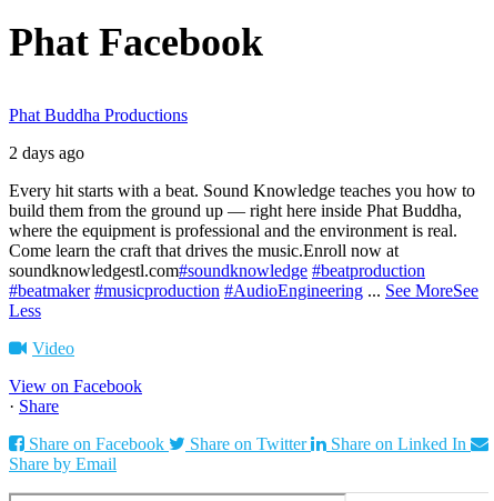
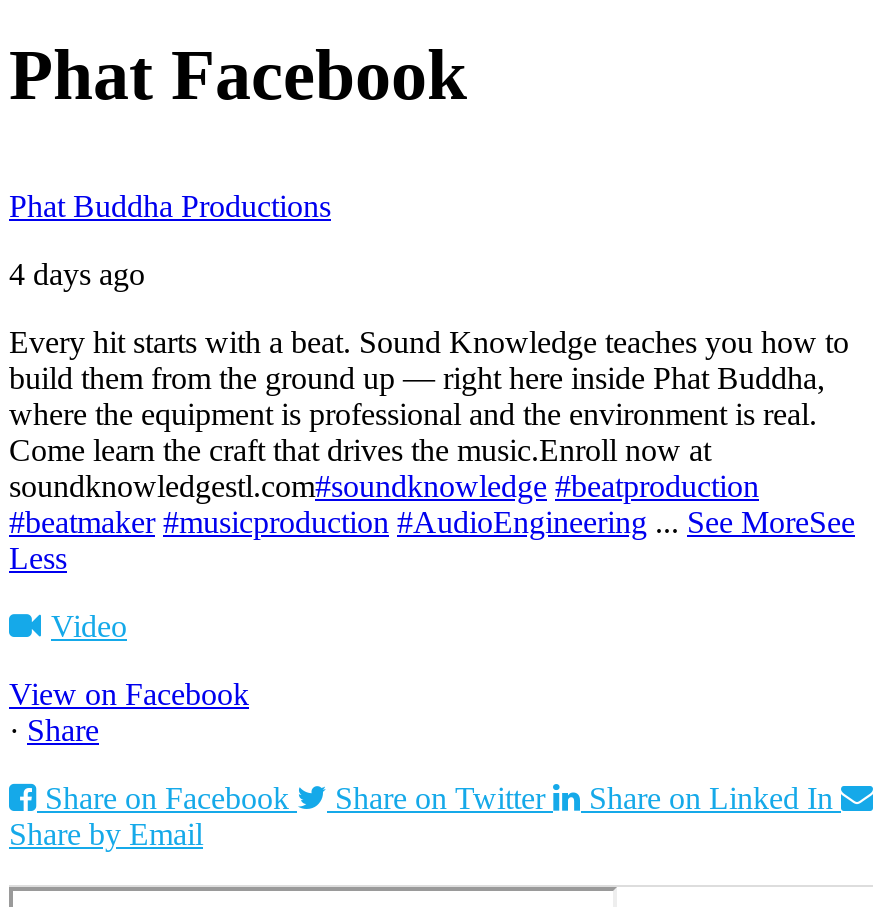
[9,143,84,162] 2 days ago -> [9,257,145,291] 4 days ago

